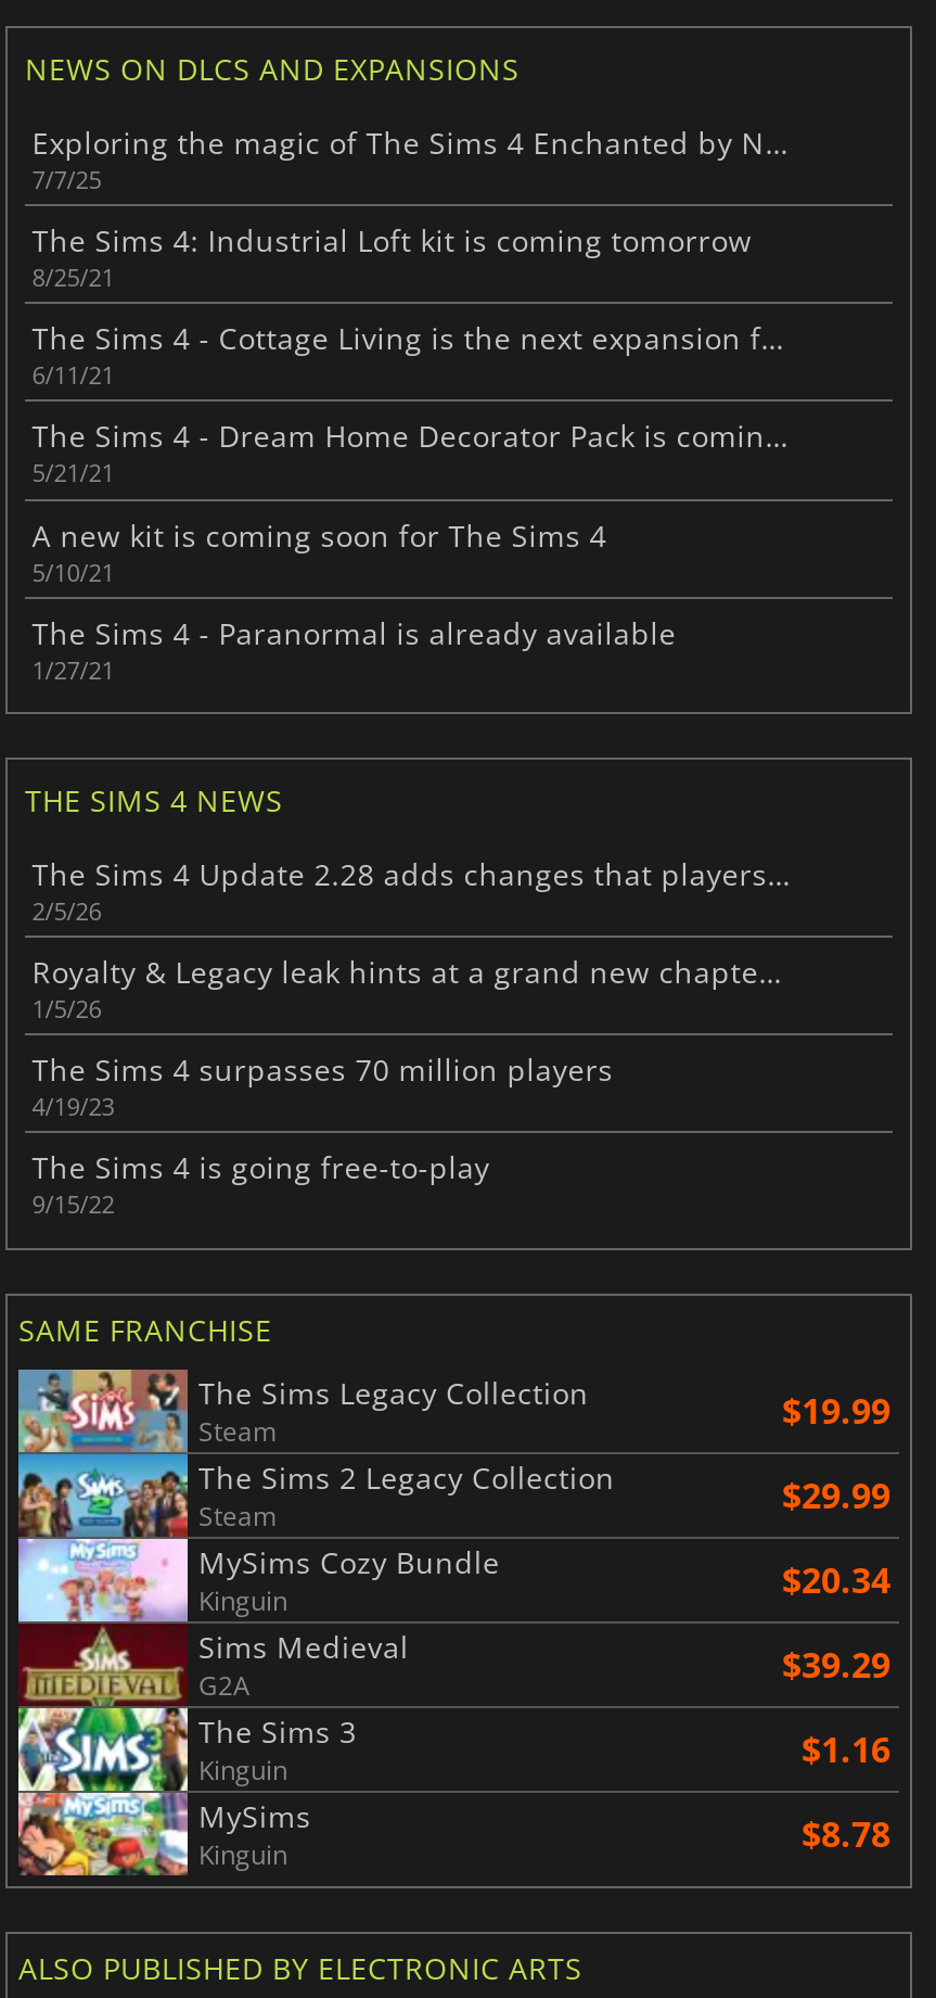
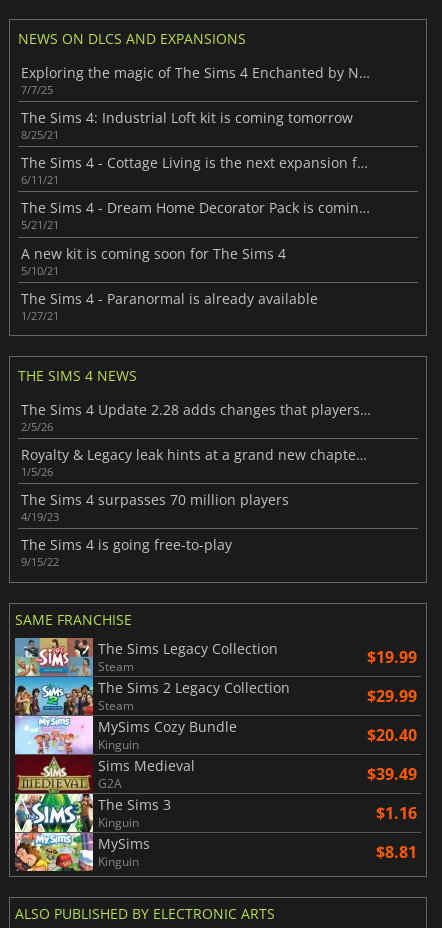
[782,1556,890,1603] $20.34 -> [367,724,417,746] $20.40
[782,1640,890,1688] $39.29 -> [367,763,417,785] $39.49
[802,1810,890,1857] $8.78 -> [376,841,417,863] $8.81

